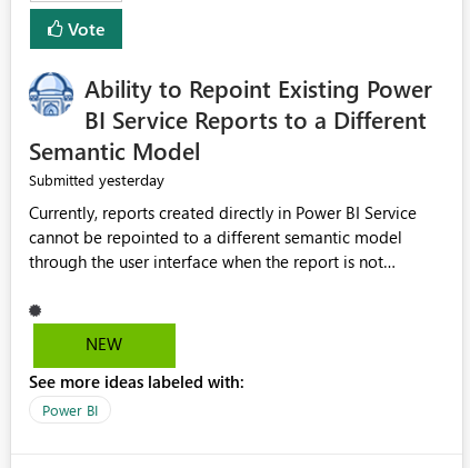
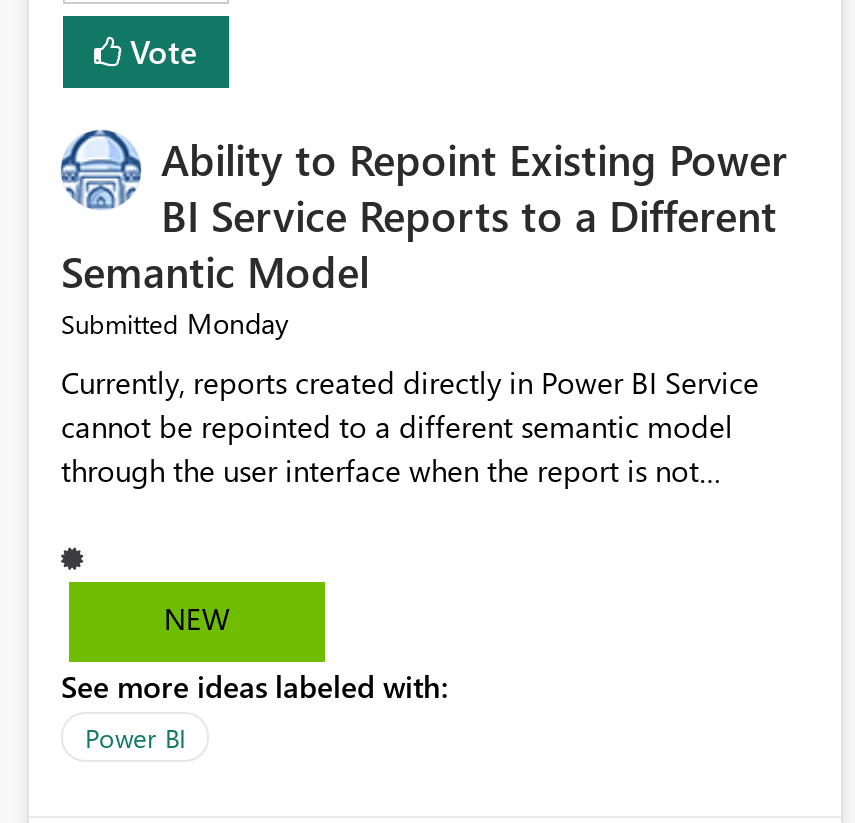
[29,169,164,191] Submitted yesterday -> [61,305,289,343] Submitted Monday

